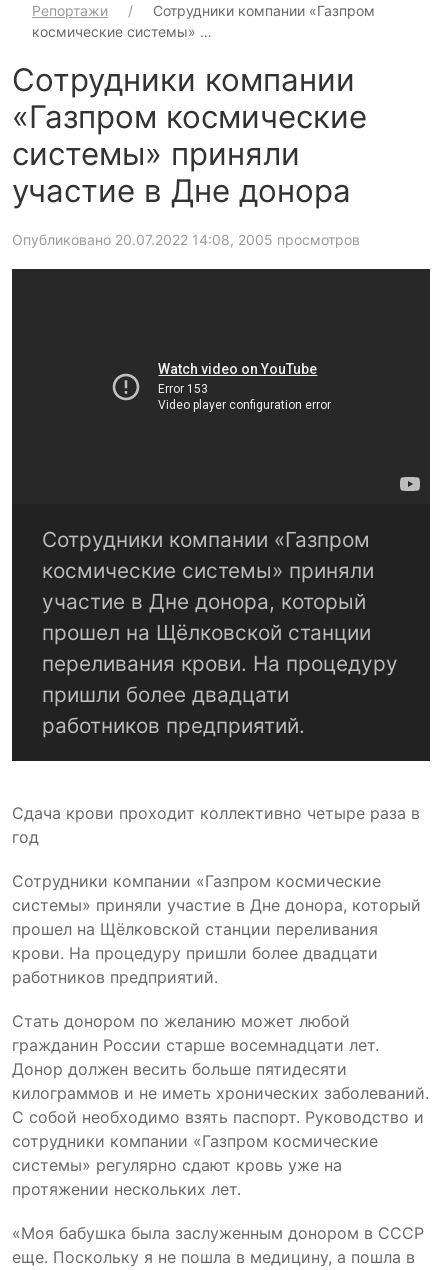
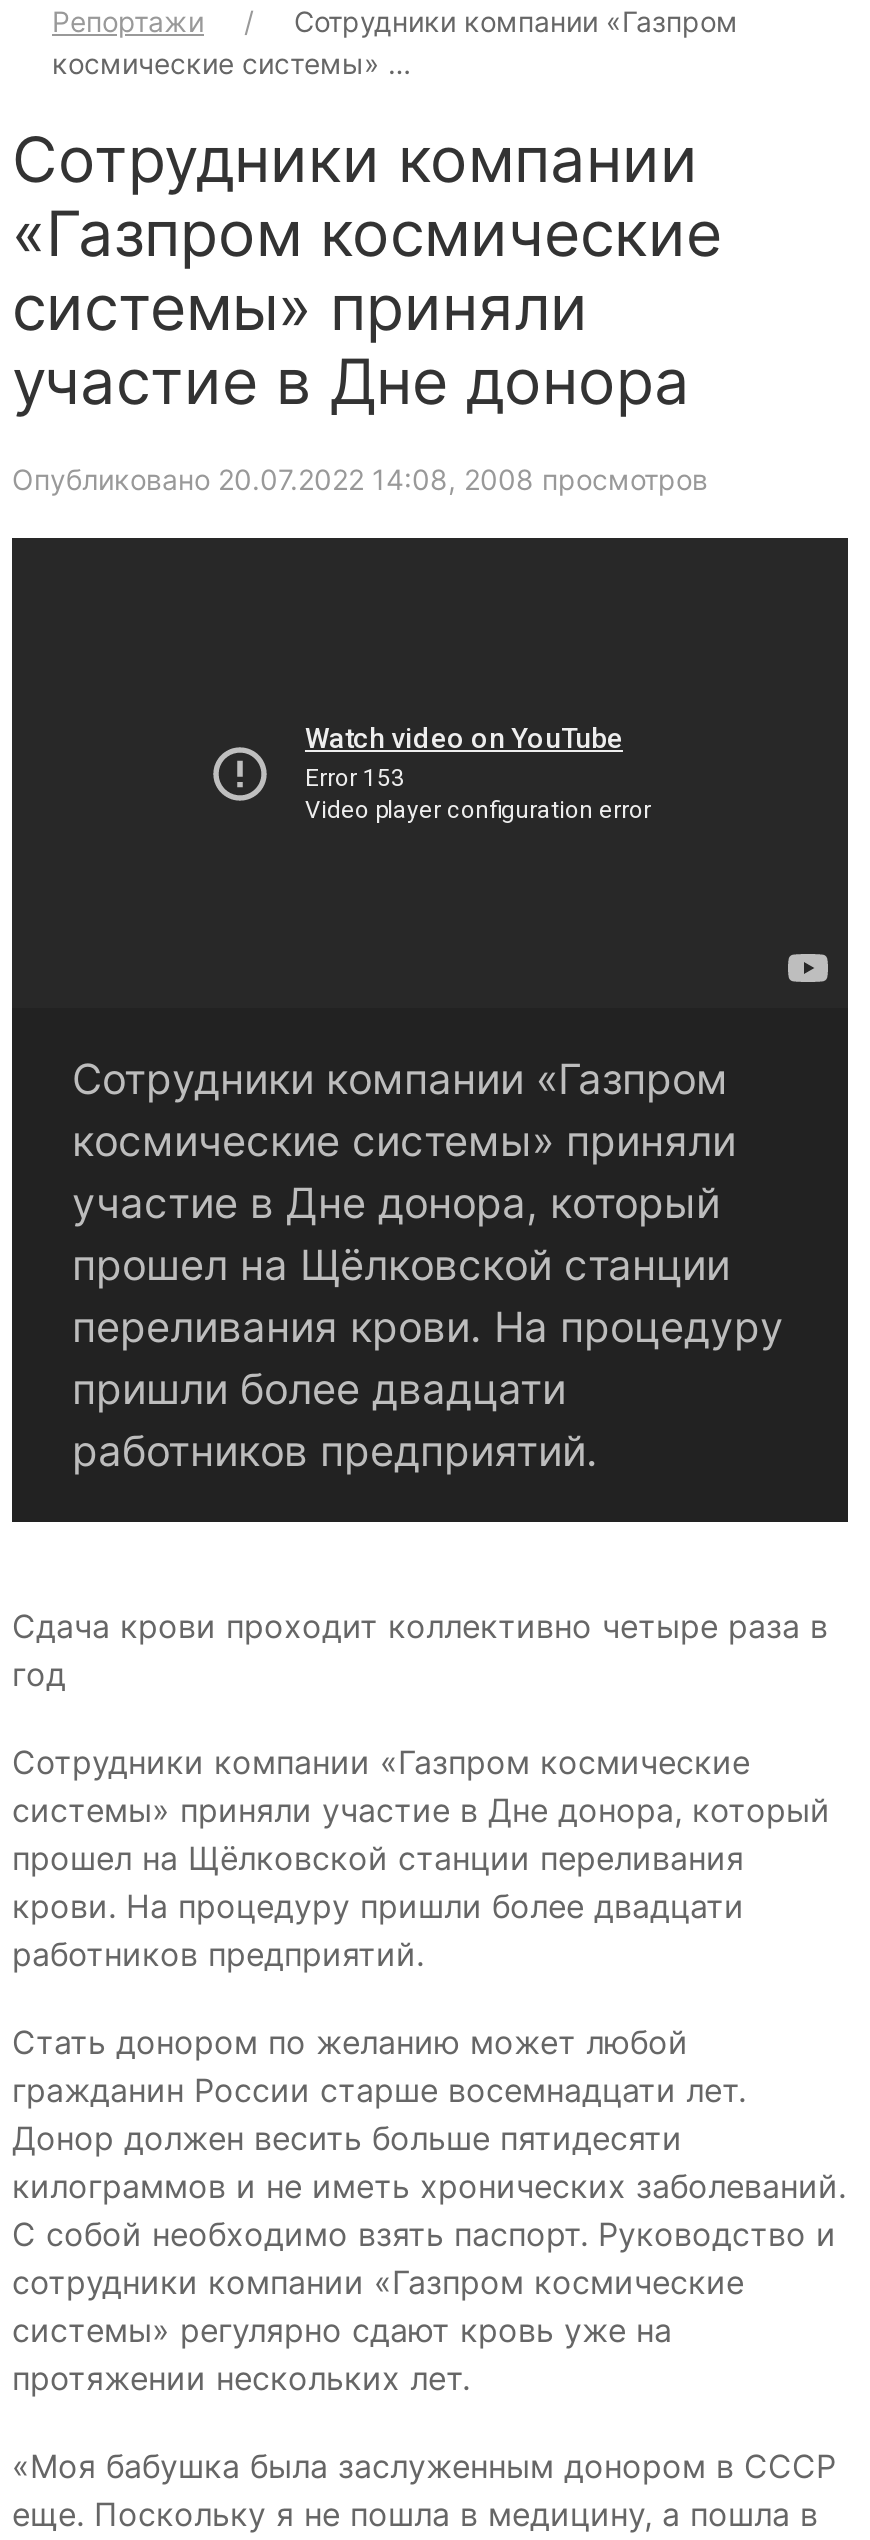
[12,231,360,248] Опубликовано 20.07.2022 14:08, 2005 просмотров -> [12,462,708,496] Опубликовано 20.07.2022 14:08, 2008 просмотров

